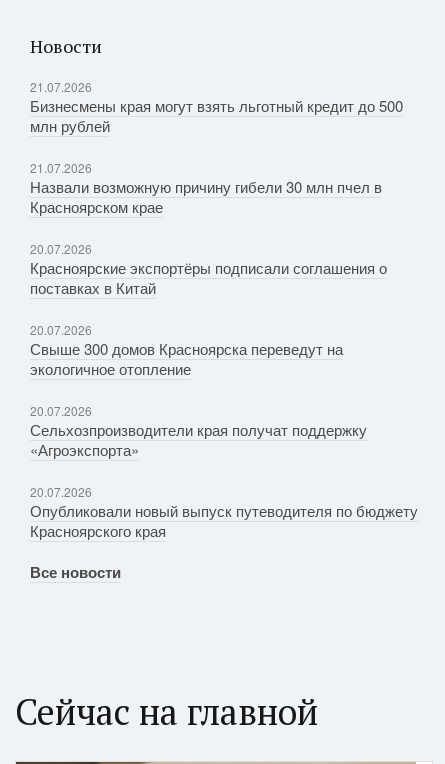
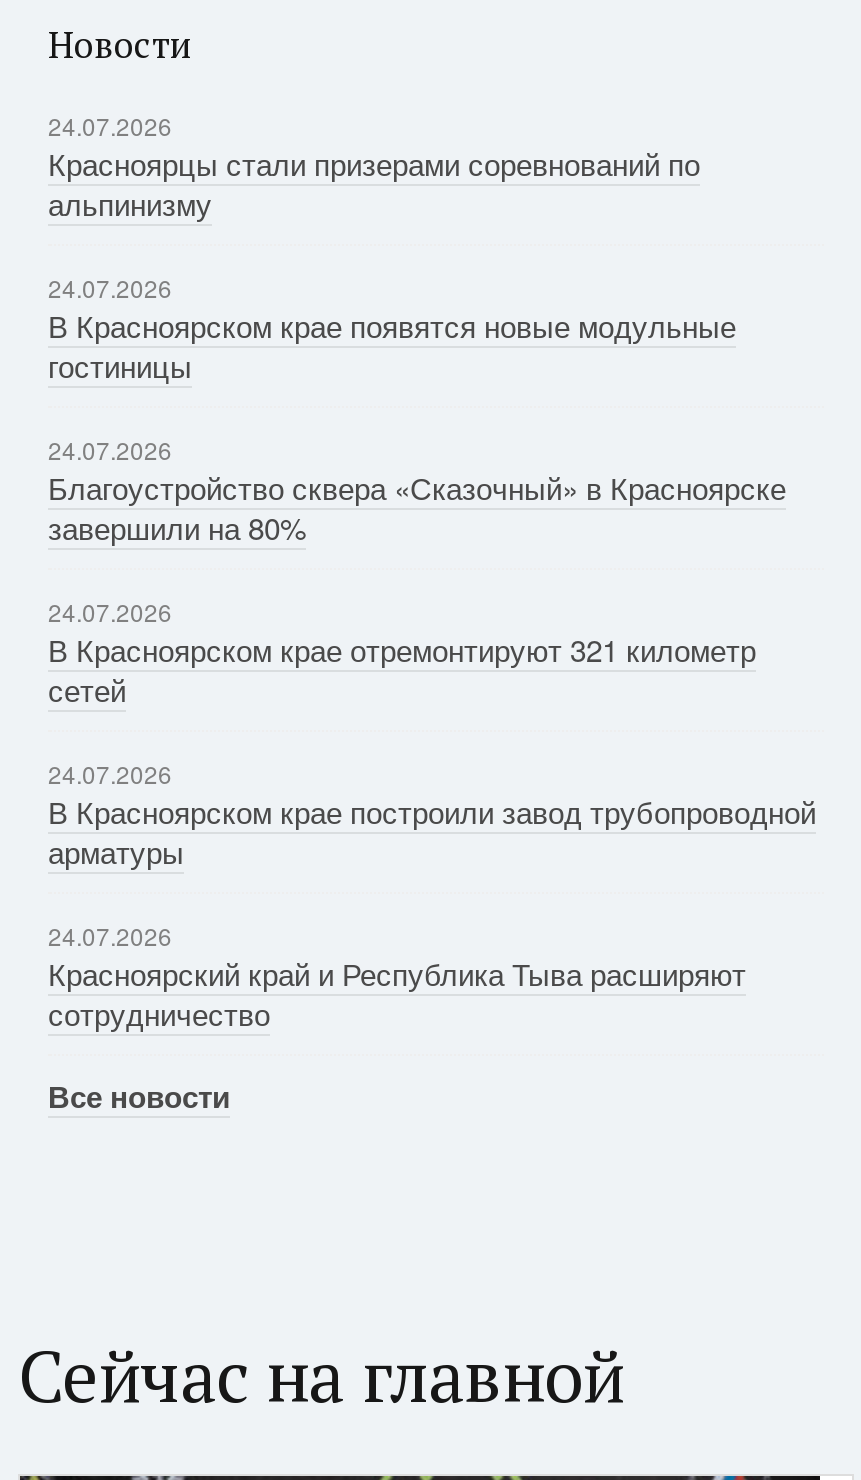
[30,78,403,136] 21.07.2026 | Бизнесмены края могут взять льготный кредит до 500 | млн рублей -> [48,108,700,224] 24.07.2026 | Красноярцы стали призерами соревнований по | альпинизму
[30,159,382,217] 21.07.2026 | Назвали возможную причину гибели 30 млн пчел в | Красноярском крае -> [48,270,736,386] 24.07.2026 | В Красноярском крае появятся новые модульные | гостиницы
[30,240,387,298] 20.07.2026 | Красноярские экспортёры подписали соглашения о | поставках в Китай -> [48,432,786,548] 24.07.2026 | Благоустройство сквера «Сказочный» в Красноярске | завершили на 80%
[30,321,343,379] 20.07.2026 | Свыше 300 домов Красноярска переведут на | экологичное отопление -> [48,594,756,710] 24.07.2026 | В Красноярском крае отремонтируют 321 километр | сетей
[30,402,367,460] 20.07.2026 | Сельхозпроизводители края получат поддержку | «Агроэкспорта» -> [48,756,816,872] 24.07.2026 | В Красноярском крае построили завод трубопроводной | арматуры
[30,483,418,541] 20.07.2026 | Опубликовали новый выпуск путеводителя по бюджету | Красноярского края -> [48,918,746,1034] 24.07.2026 | Красноярский край и Республика Тыва расширяют | сотрудничество

